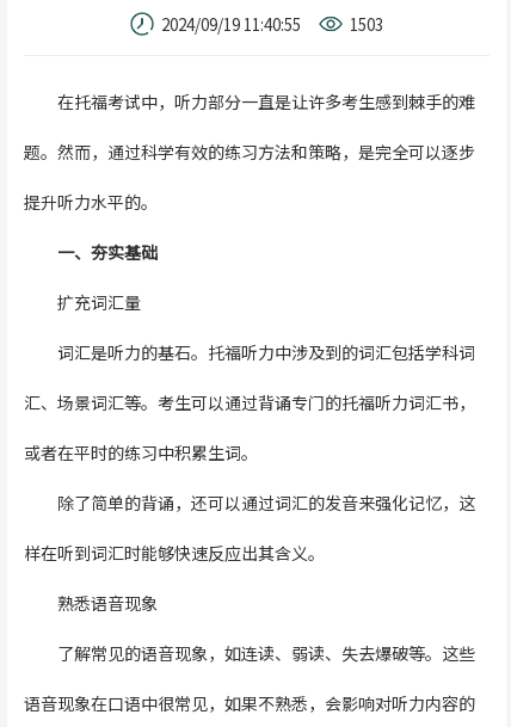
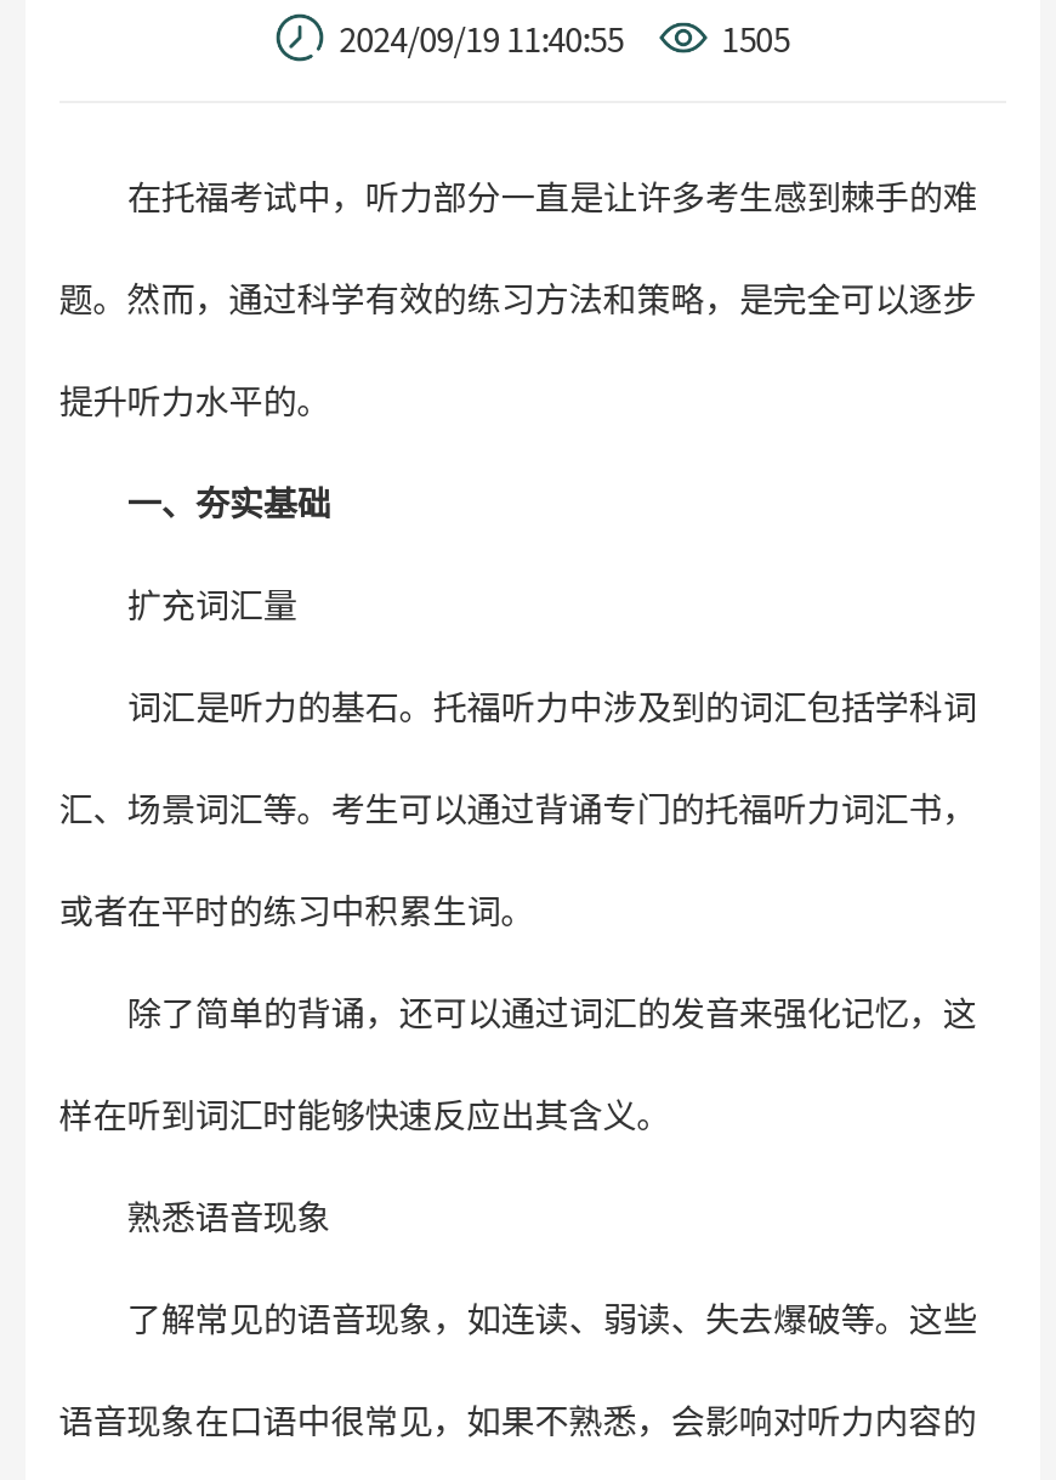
[350,11,383,35] 1503 -> [722,12,790,61] 1505

